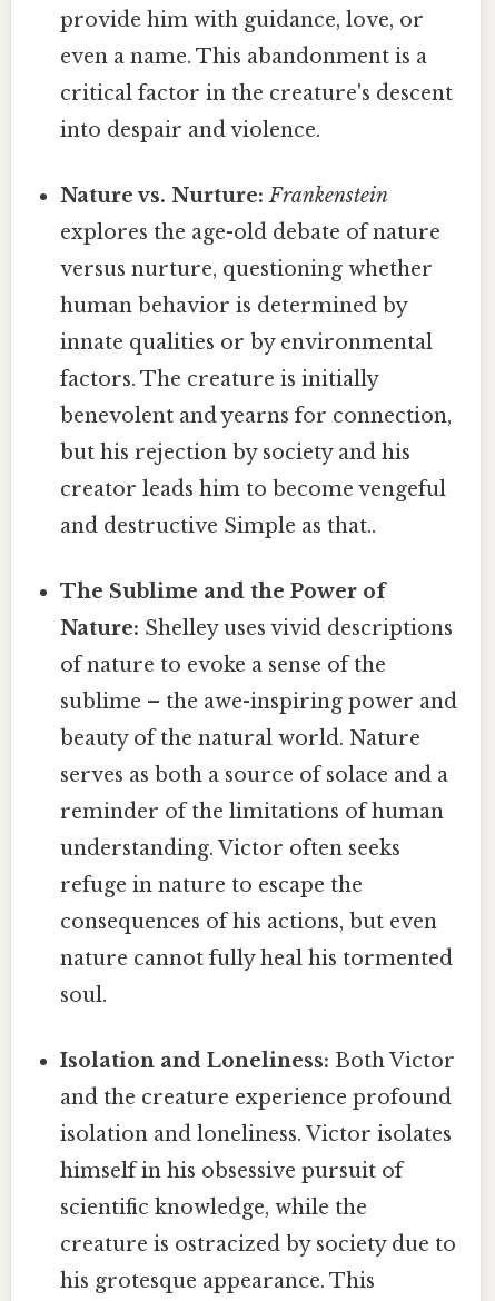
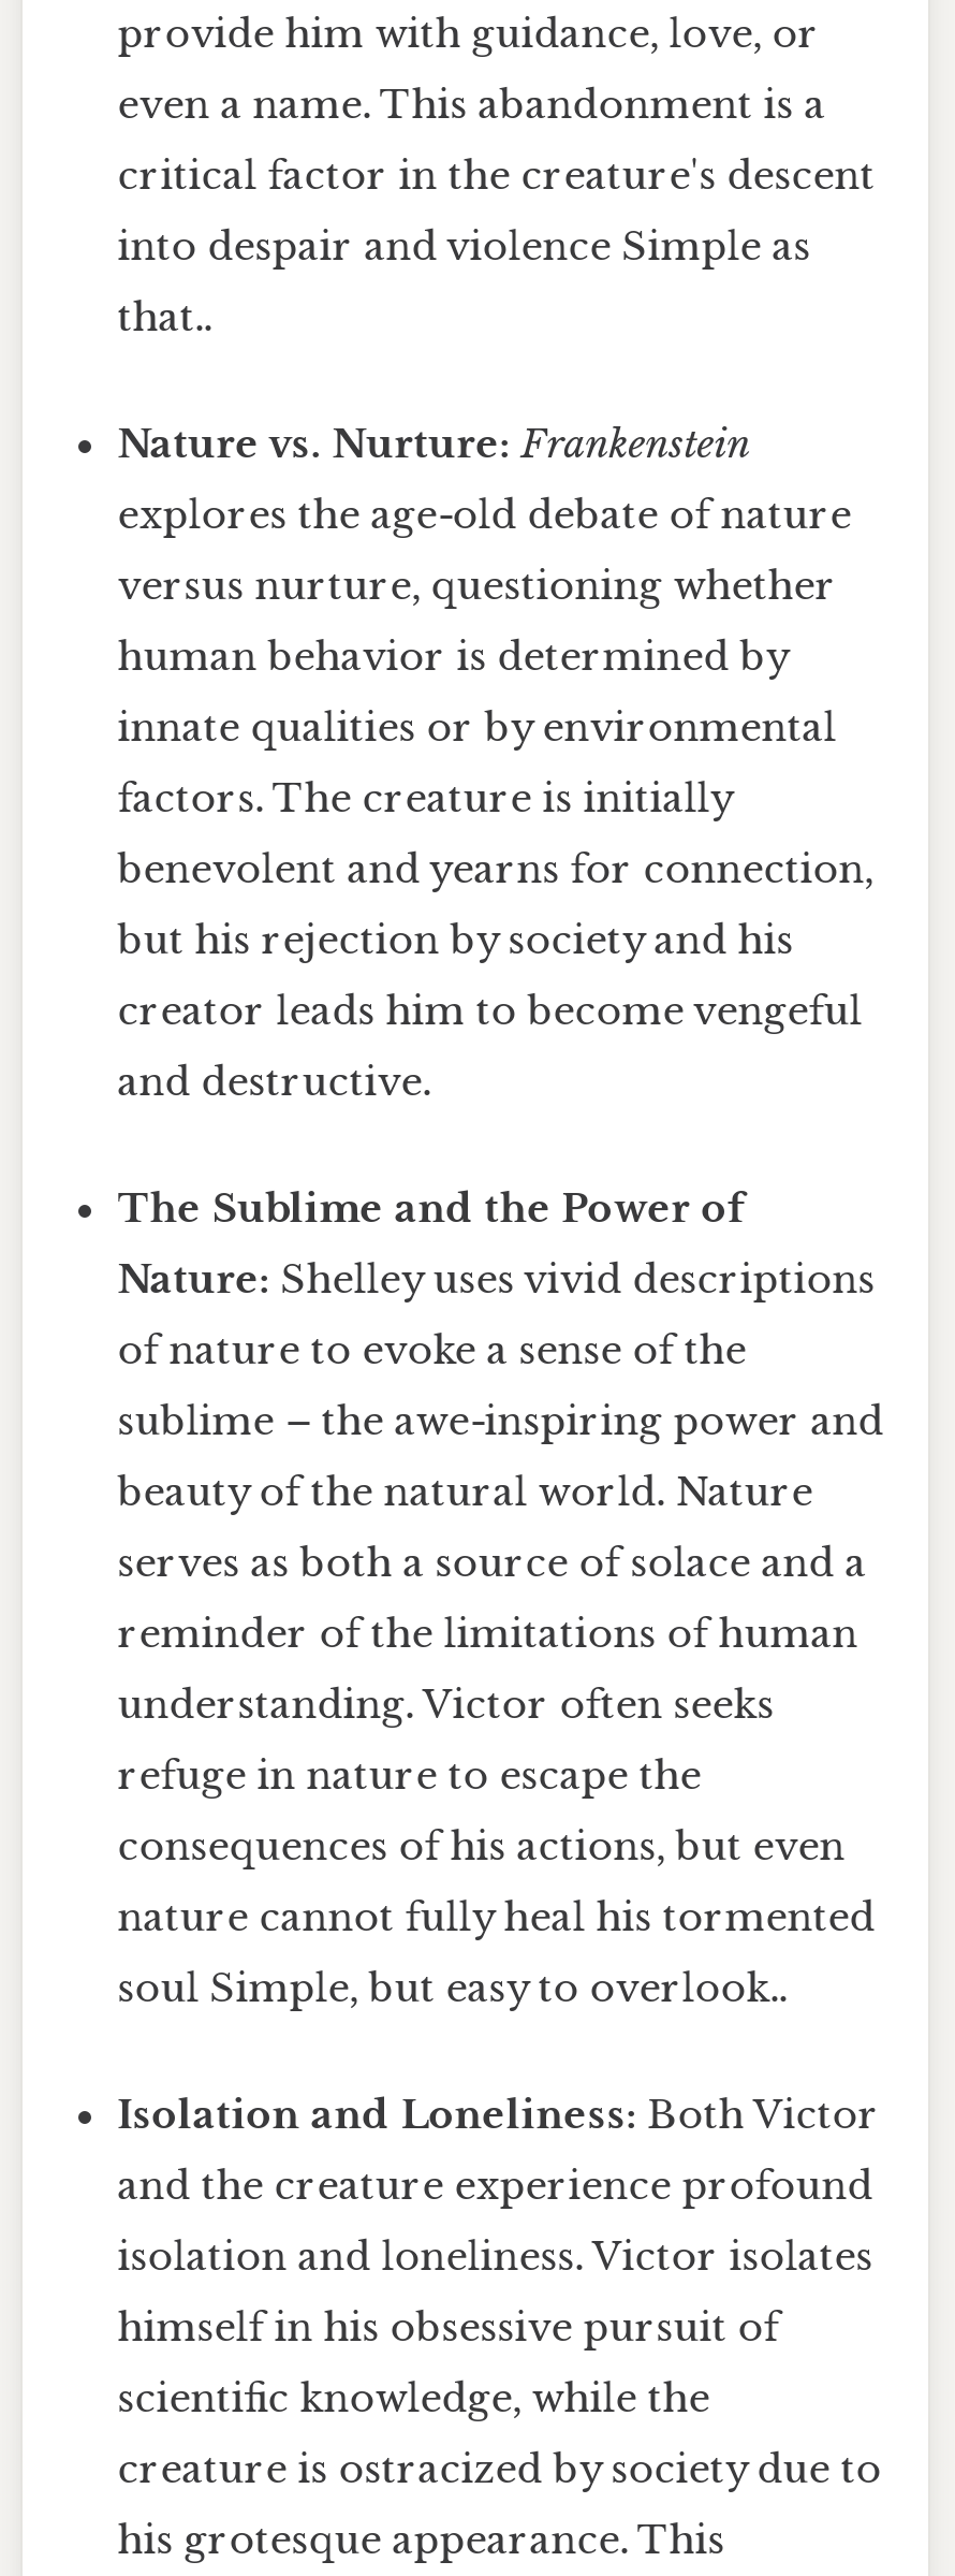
[60,117,321,142] into despair and violence. -> [117,222,811,341] into despair and violence Simple as | that..
[60,514,376,538] and destructive Simple as that.. -> [117,1058,431,1106] and destructive.
[60,983,107,1008] soul. -> [117,1965,787,2012] soul Simple, but easy to overlook..

